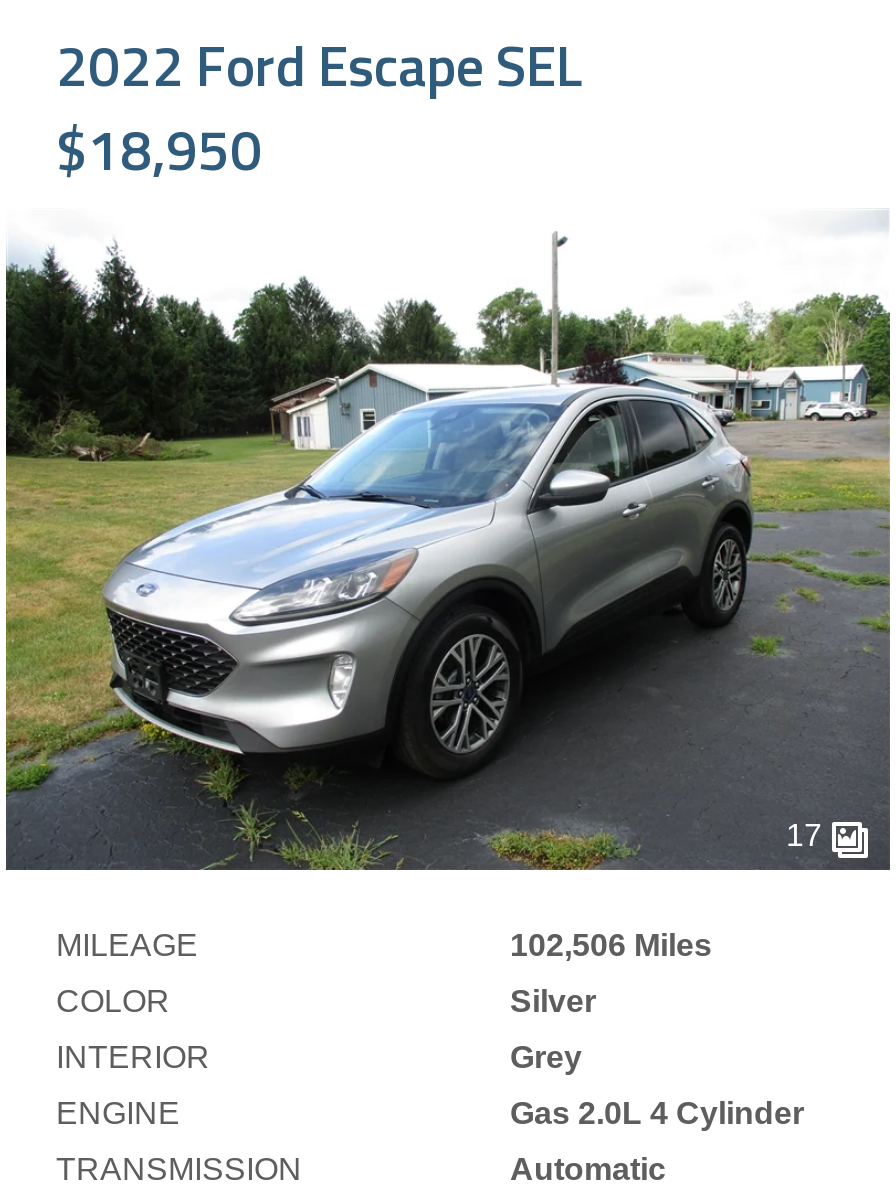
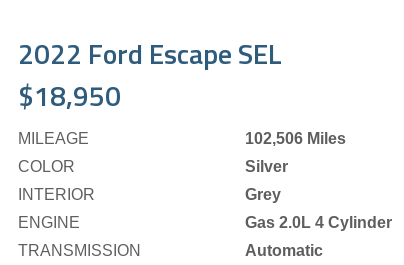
[6,212,890,874] [image] | 17 -> none

